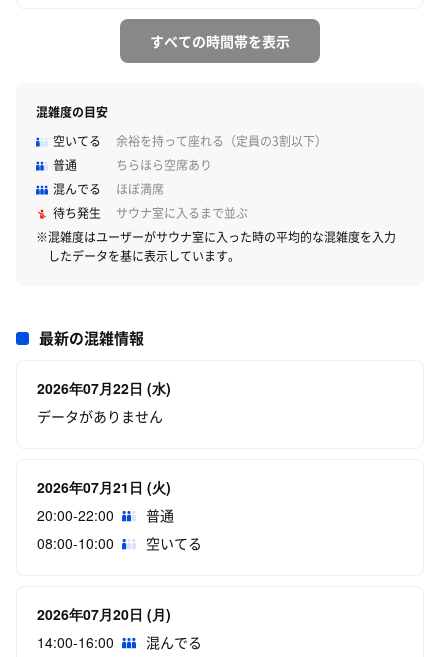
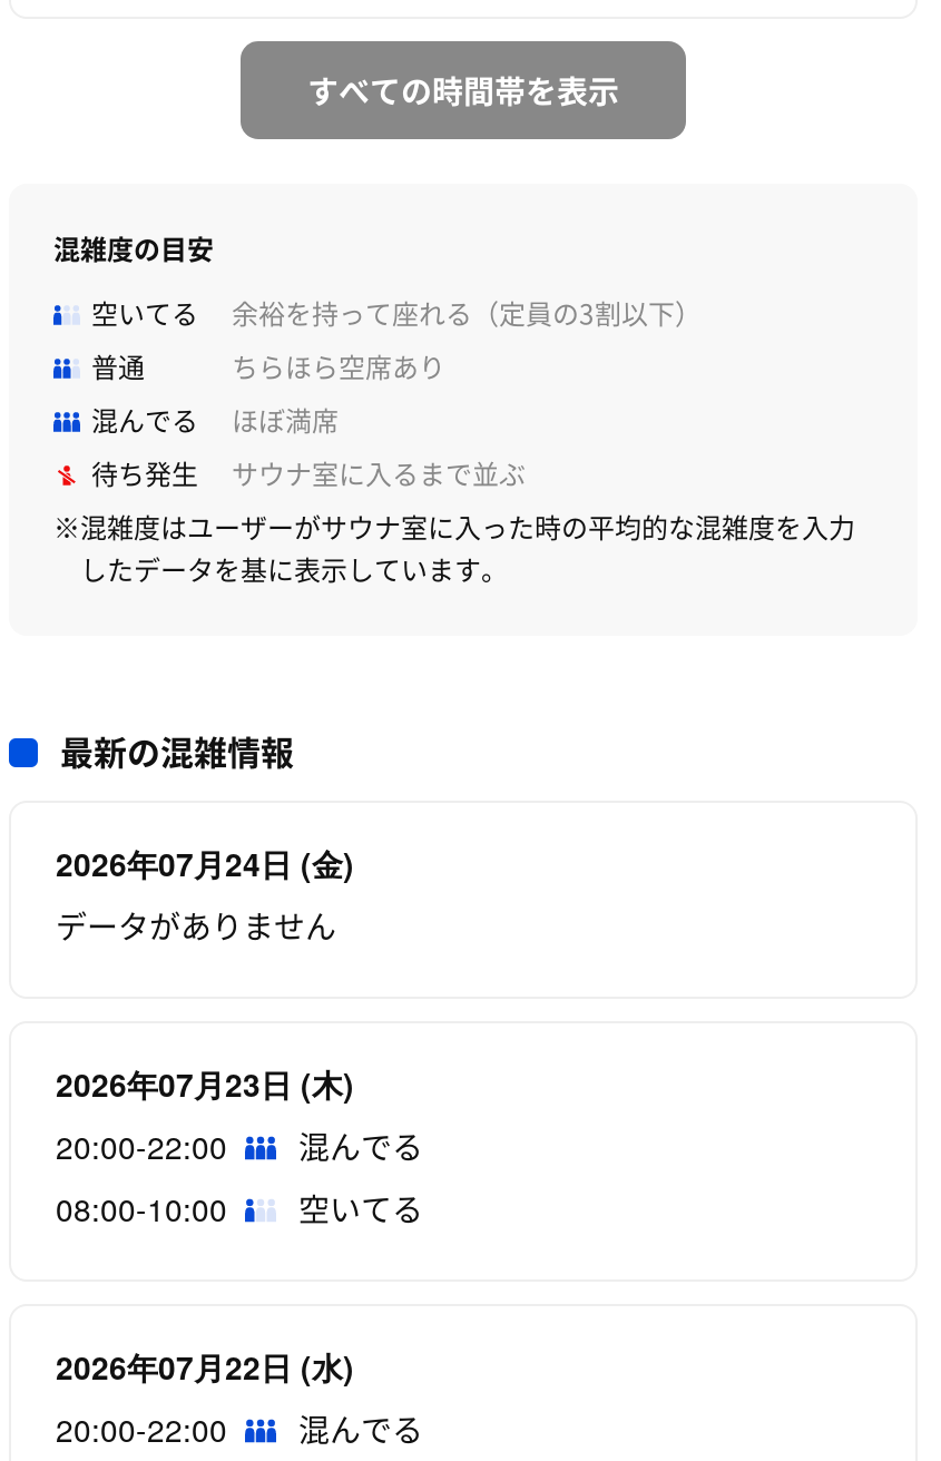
[37,378,171,398] 2026年07月22日 (水) -> [56,841,354,885] 2026年07月24日 (金)
[37,477,171,497] 2026年07月21日 (火) -> [56,1061,354,1106] 2026年07月23日 (木)
[146,505,174,525] 普通 -> [298,1124,423,1168] 混んでる
[37,604,171,624] 2026年07月20日 (月) -> [56,1344,354,1389] 2026年07月22日 (水)
[37,632,202,652] 14:00-16:00 混んでる -> [56,1406,423,1451] 20:00-22:00 混んでる

